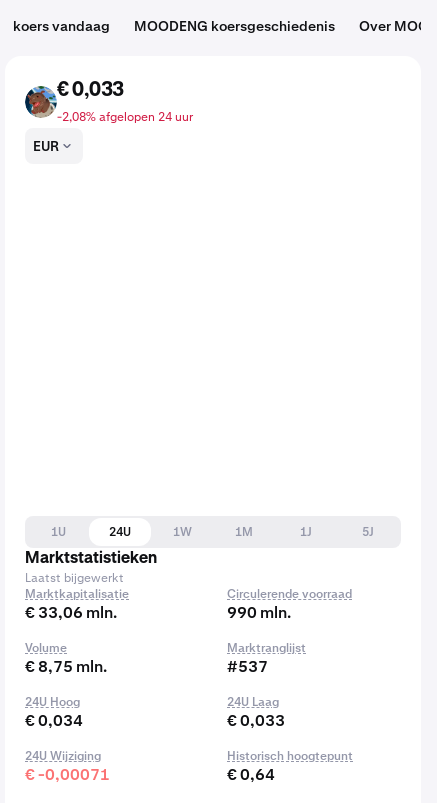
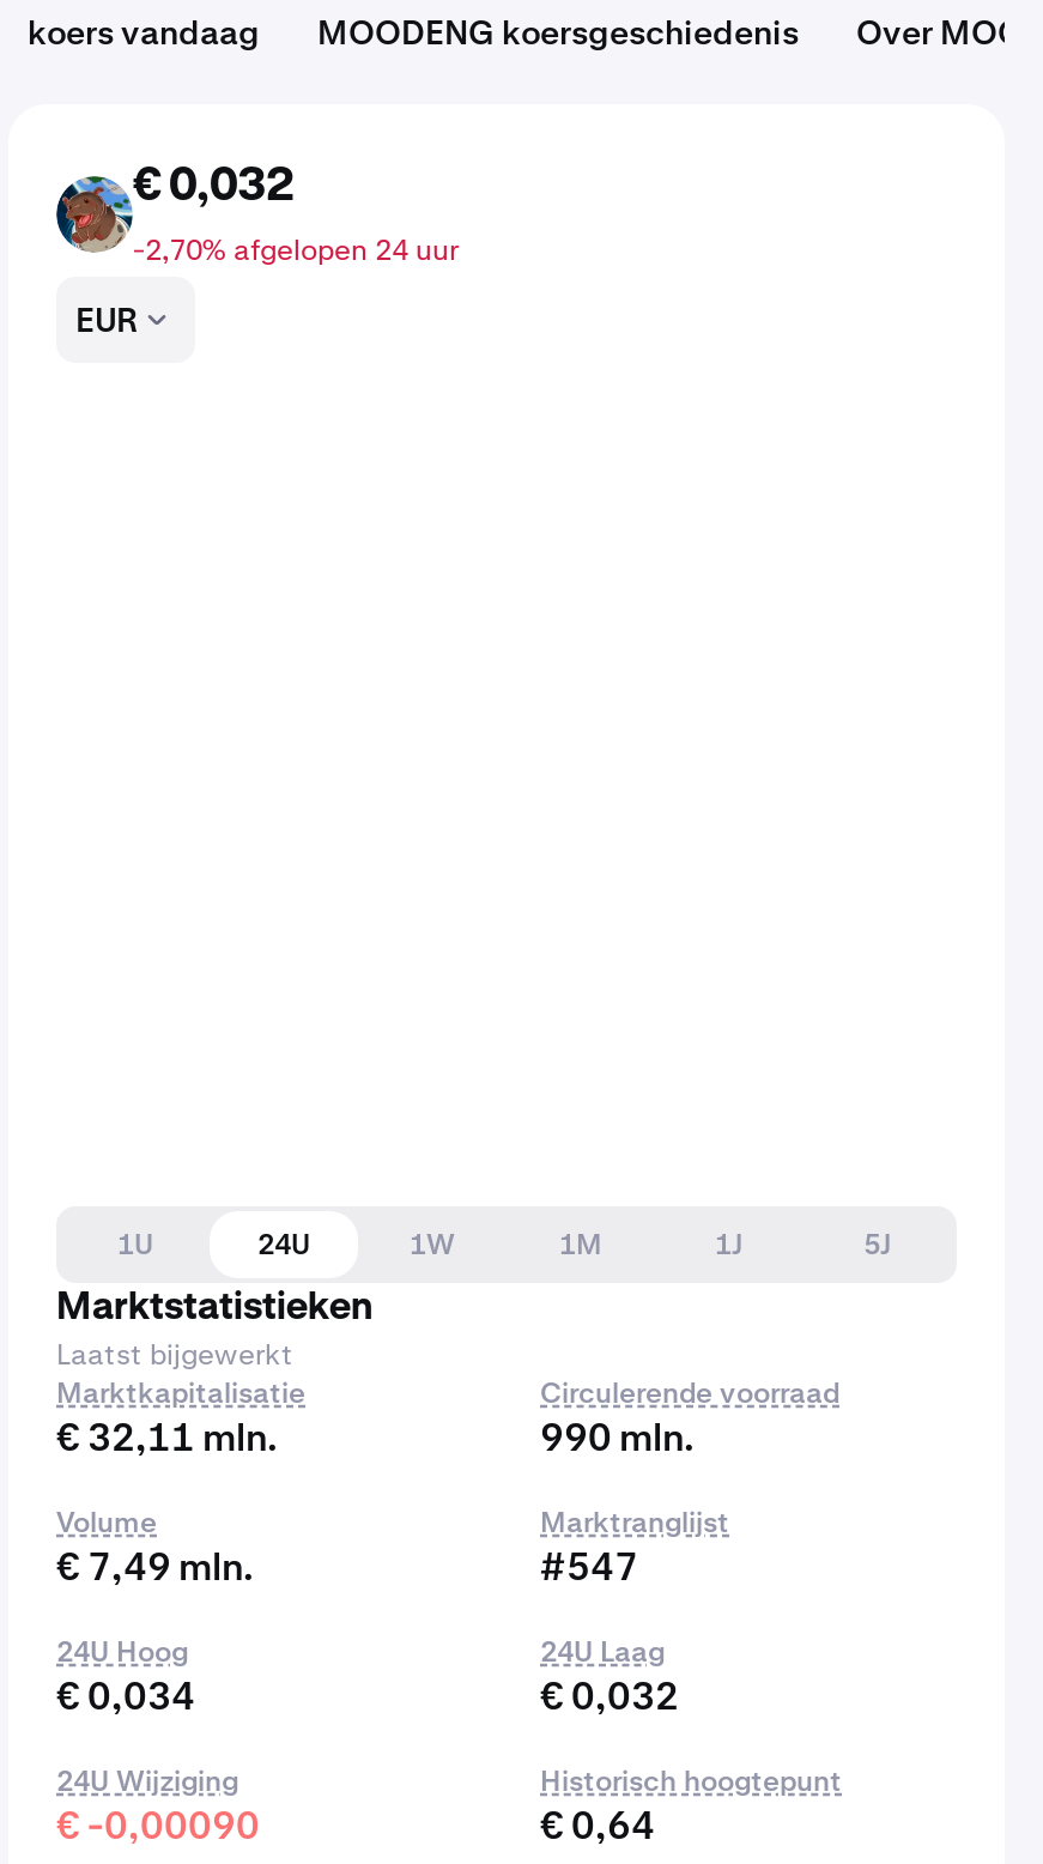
[57,80,123,100] € 0,033 -> [133,162,292,210] € 0,032
[57,109,193,125] -2,08% afgelopen 24 uur -> [133,231,459,270] -2,70% afgelopen 24 uur
[25,602,117,623] € 33,06 mln. -> [56,1412,277,1463] € 32,11 mln.
[25,656,107,677] € 8,75 mln. -> [56,1542,253,1592] € 7,49 mln.
[227,656,268,677] #537 -> [540,1542,638,1592] #547
[227,710,285,731] € 0,033 -> [540,1671,679,1721] € 0,032
[25,764,110,785] € -0,00071 -> [56,1801,260,1851] € -0,00090

